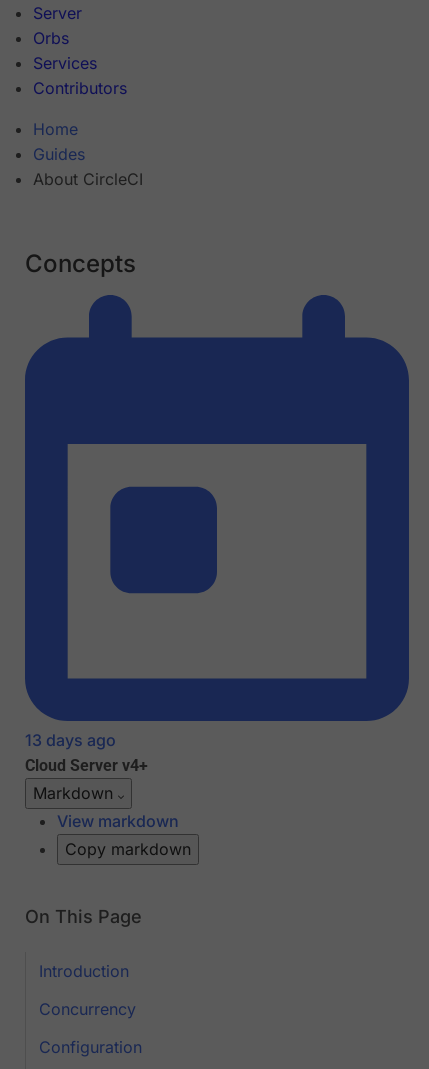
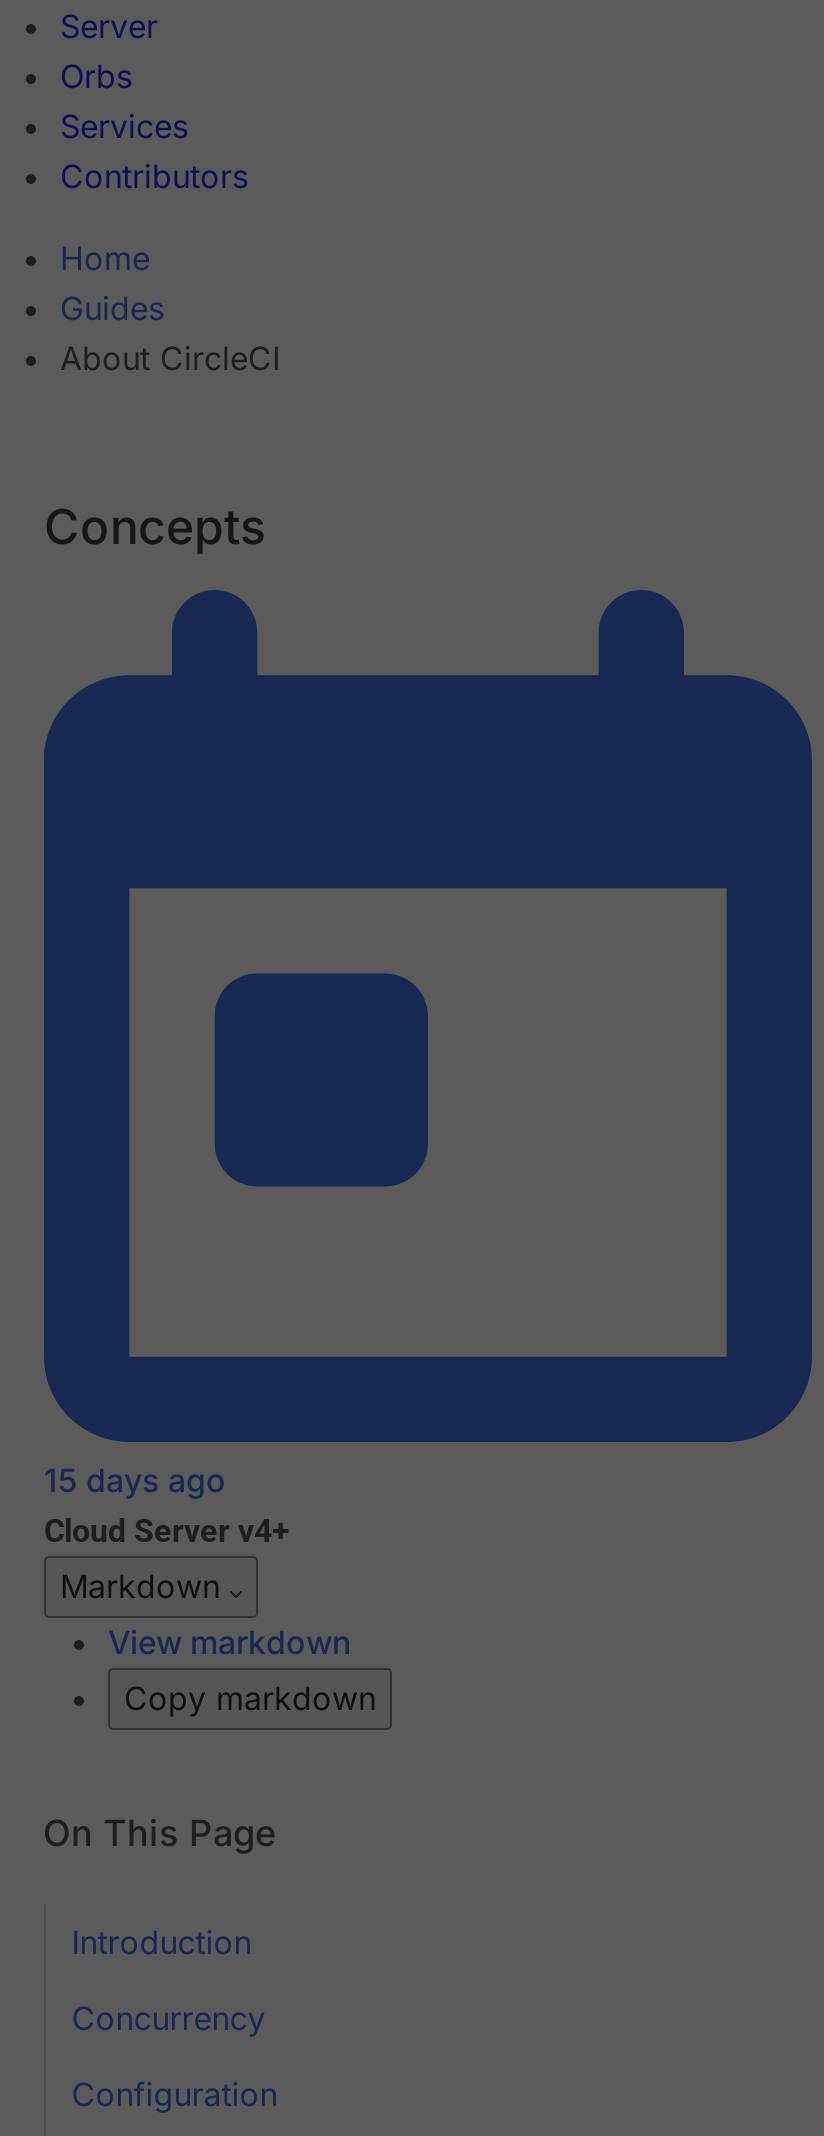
[25,730,116,750] 13 days ago -> [44,1461,226,1501] 15 days ago

